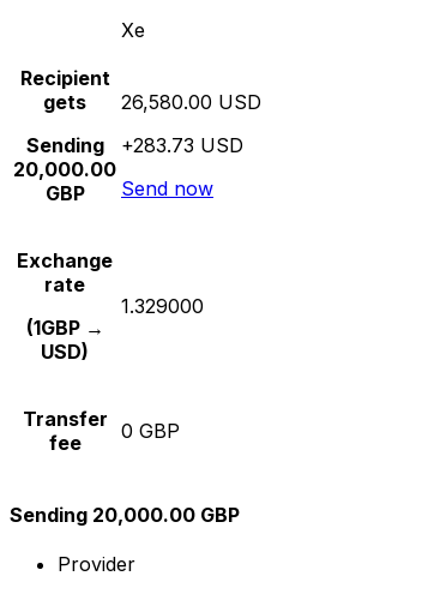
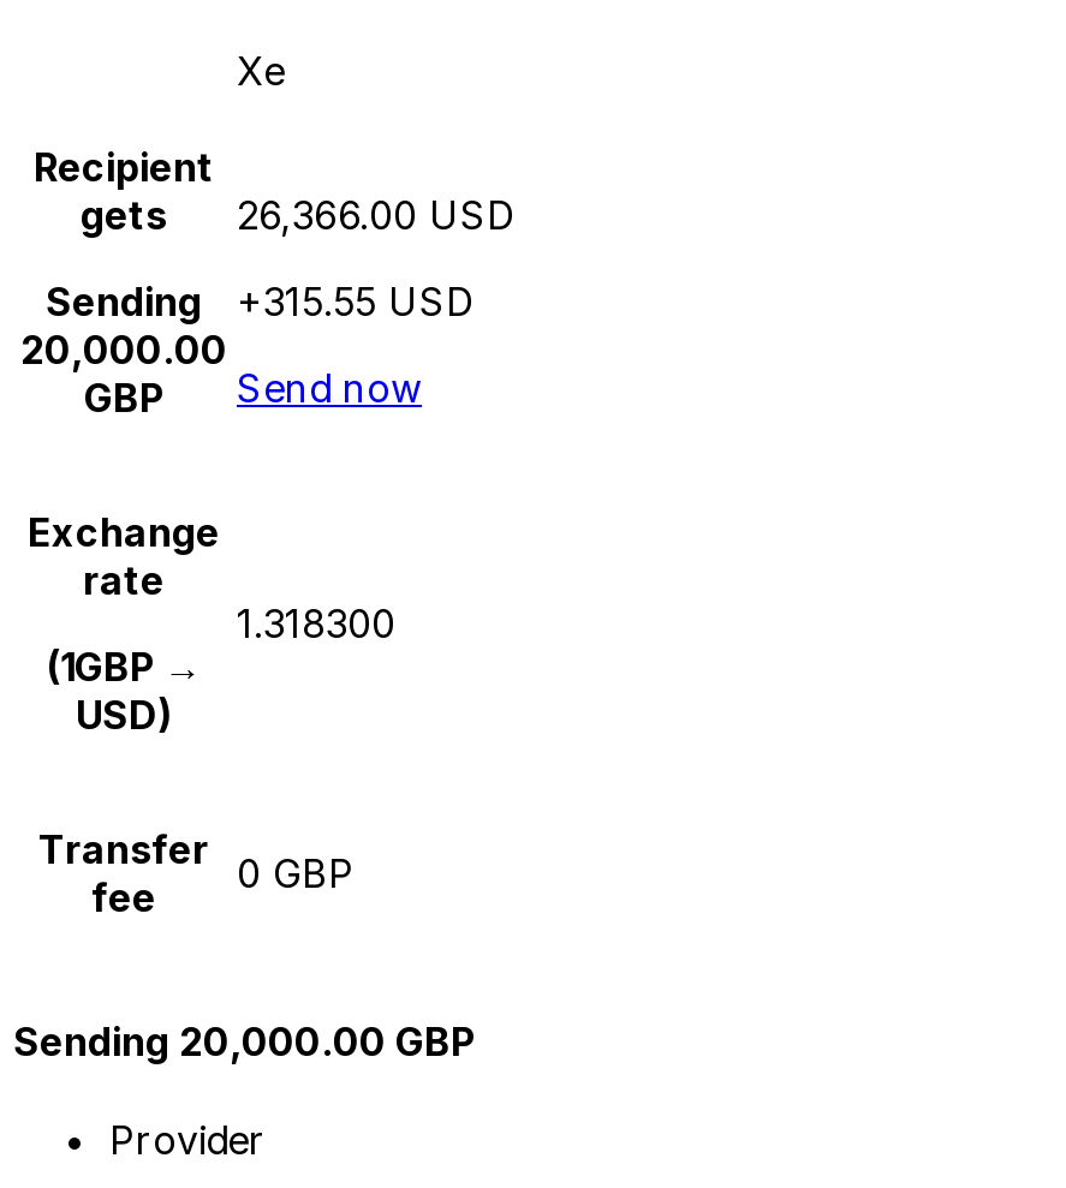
[43,90,261,114] gets 26,580.00 USD -> [81,190,516,238] gets 26,366.00 USD
[26,133,243,157] Sending +283.73 USD -> [46,277,475,325] Sending +315.55 USD
[121,294,204,318] 1.329000 -> [237,598,395,646] 1.318300

